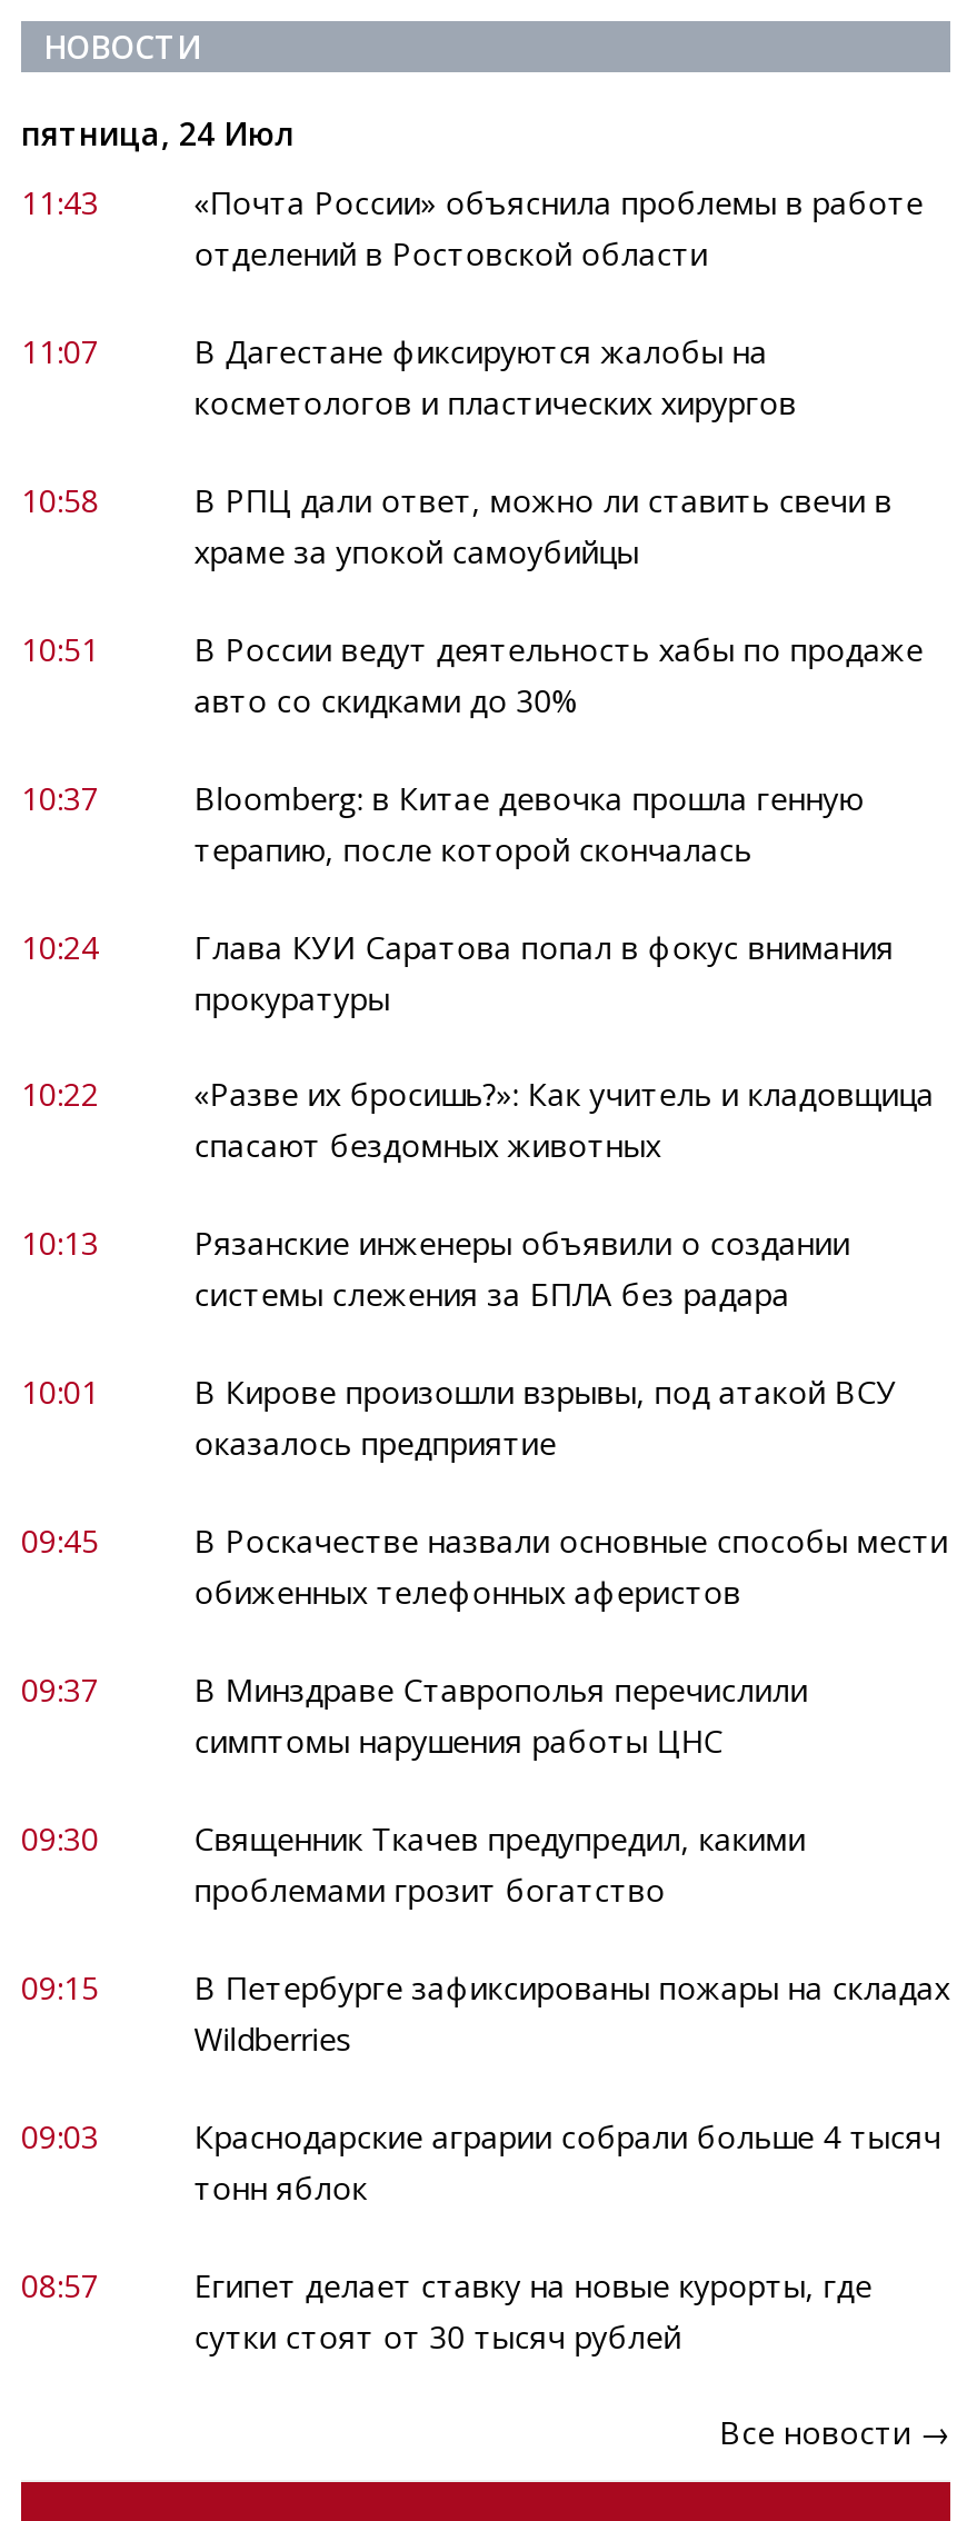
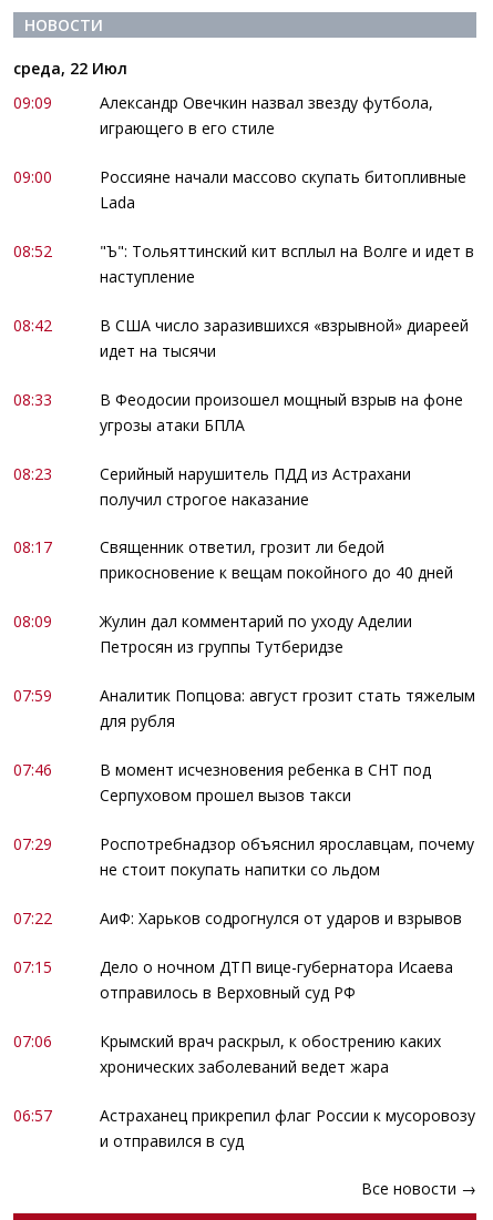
[21,112,295,155] пятница, 24 Июл -> [13,58,127,79] среда, 22 Июл
[21,181,923,275] 11:43 | «Почта России» объяснила проблемы в работе | отделений в Ростовской области -> [13,92,433,139] 09:09 | Александр Овечкин назвал звезду футбола, | играющего в его стиле
[21,330,796,423] 11:07 | В Дагестане фиксируются жалобы на | косметологов и пластических хирургов -> [13,166,466,213] 09:00 | Россияне начали массово скупать битопливные | Lada
[21,479,892,572] 10:58 | В РПЦ дали ответ, можно ли ставить свечи в | храме за упокой самоубийцы -> [13,240,474,287] 08:52 | "Ъ": Тольяттинский кит всплыл на Волге и идет в | наступление
[21,627,923,721] 10:51 | В России ведут деятельность хабы по продаже | авто со скидками до 30% -> [13,314,468,361] 08:42 | В США число заразившихся «взрывной» диареей | идет на тысячи
[21,776,863,869] 10:37 | Bloomberg: в Китае девочка прошла генную | терапию, после которой скончалась -> [13,388,463,435] 08:33 | В Феодосии произошел мощный взрыв на фоне | угрозы атаки БПЛА
[21,925,894,1018] 10:24 | Глава КУИ Саратова попал в фокус внимания | прокуратуры -> [13,463,411,509] 08:23 | Серийный нарушитель ПДД из Астрахани | получил строгое наказание
[21,1074,934,1167] 10:22 | «Разве их бросишь?»: Как учитель и кладовщица | спасают бездомных животных -> [13,537,453,583] 08:17 | Священник ответил, грозит ли бедой | прикосновение к вещам покойного до 40 дней
[21,1222,850,1316] 10:13 | Рязанские инженеры объявили о создании | системы слежения за БПЛА без радара -> [13,611,412,657] 08:09 | Жулин дал комментарий по уходу Аделии | Петросян из группы Тутберидзе
[21,1371,896,1464] 10:01 | В Кирове произошли взрывы, под атакой ВСУ | оказалось предприятие -> [13,685,475,732] 07:59 | Аналитик Попцова: август грозит стать тяжелым | для рубля
[21,1520,947,1613] 09:45 | В Роскачестве назвали основные способы мести | обиженных телефонных аферистов -> [13,759,431,806] 07:46 | В момент исчезновения ребенка в СНТ под | Серпуховом прошел вызов такси
[21,1668,807,1762] 09:37 | В Минздраве Ставрополья перечислили | симптомы нарушения работы ЦНС -> [13,833,474,880] 07:29 | Роспотребнадзор объяснил ярославцам, почему | не стоит покупать напитки со льдом
[21,1817,805,1910] 09:30 | Священник Ткачев предупредил, какими | проблемами грозит богатство -> [13,907,462,928] 07:22 | АиФ: Харьков содрогнулся от ударов и взрывов
[21,1966,950,2059] 09:15 | В Петербурге зафиксированы пожары на складах | Wildberries -> [13,956,453,1002] 07:15 | Дело о ночном ДТП вице-губернатора Исаева | отправилось в Верховный суд РФ
[21,2114,941,2208] 09:03 | Краснодарские аграрии собрали больше 4 тысяч | тонн яблок -> [13,1030,441,1077] 07:06 | Крымский врач раскрыл, к обострению каких | хронических заболеваний ведет жара
[21,2263,872,2356] 08:57 | Египет делает ставку на новые курорты, где | сутки стоят от 30 тысяч рублей -> [13,1104,475,1151] 06:57 | Астраханец прикрепил флаг России к мусоровозу | и отправился в суд

